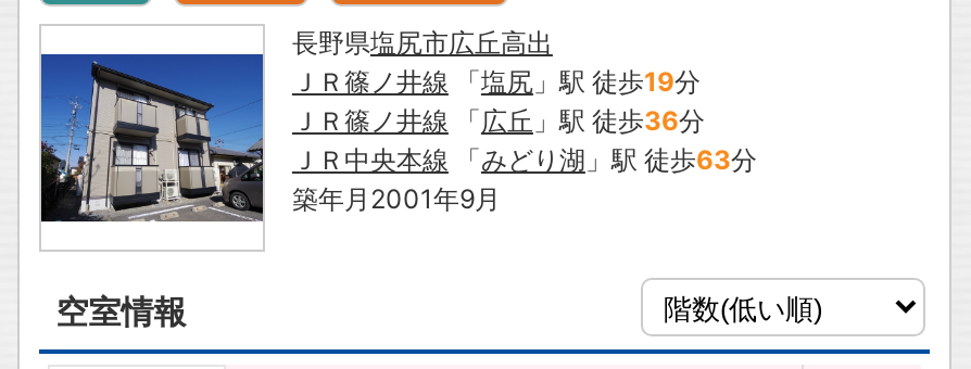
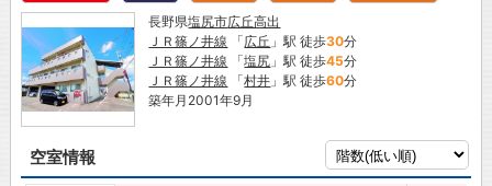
[39,52,757,224] [image] | ＪＲ篠ノ井線「塩尻」駅 徒歩19分 | ＪＲ篠ノ井線「広丘」駅 徒歩36分 | ＪＲ中央本線「みどり湖」駅 徒歩63分 -> [21,26,357,112] [image] | ＪＲ篠ノ井線「広丘」駅 徒歩30分 | ＪＲ篠ノ井線「塩尻」駅 徒歩45分 | ＪＲ篠ノ井線「村井」駅 徒歩60分

